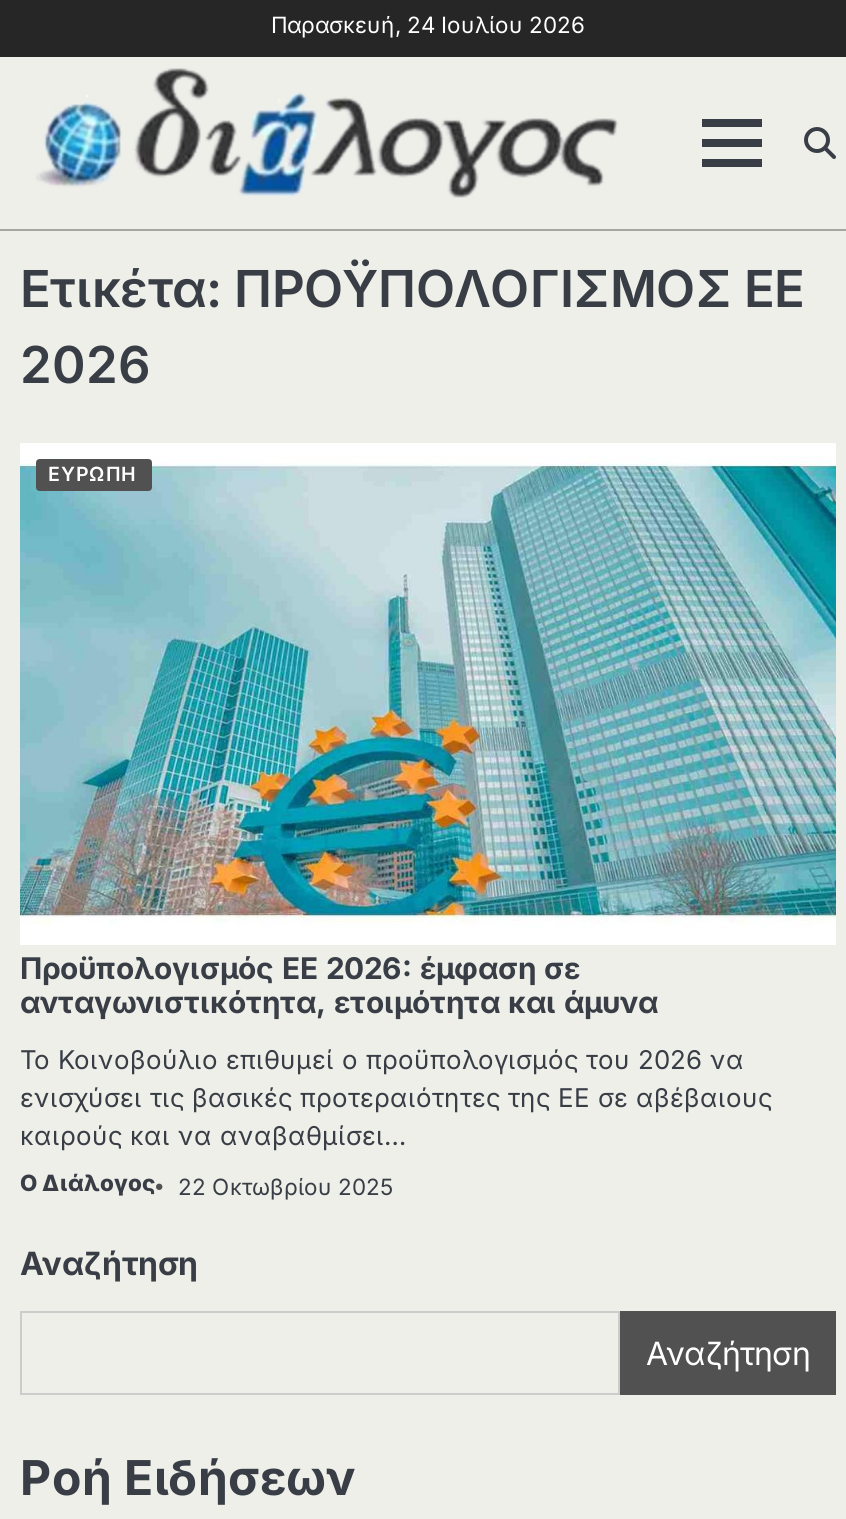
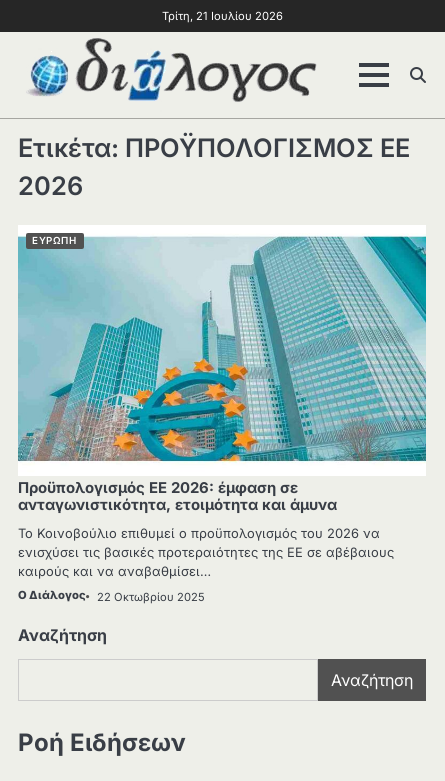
[271,10,585,38] Παρασκευή, 24 Ιουλίου 2026 -> [161,8,282,22] Τρίτη, 21 Ιουλίου 2026

